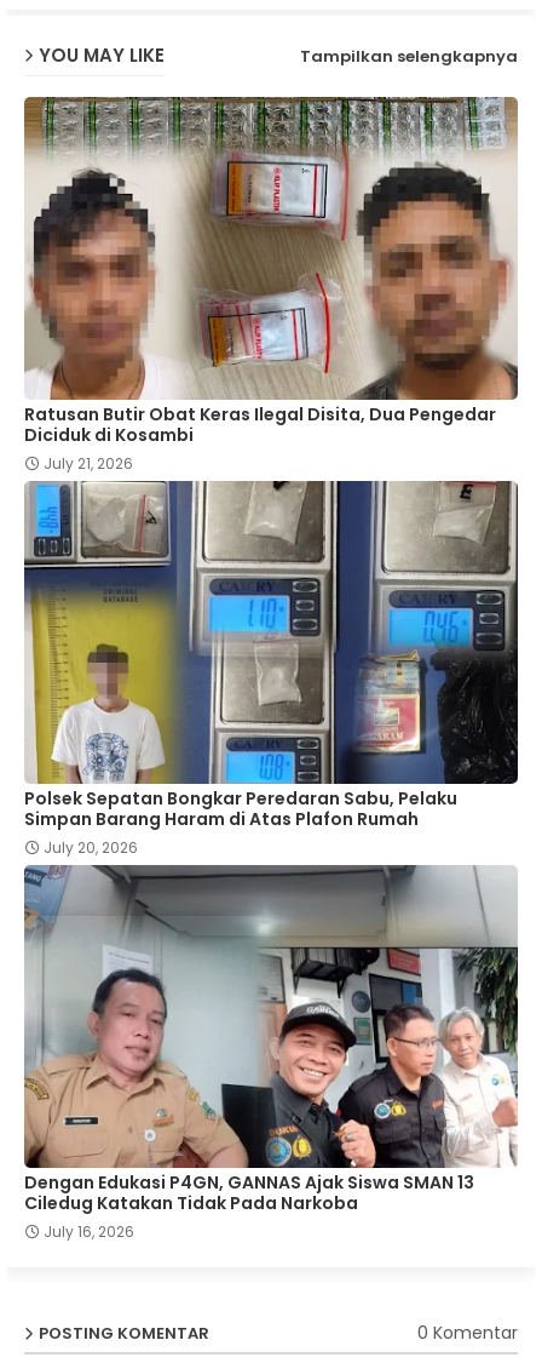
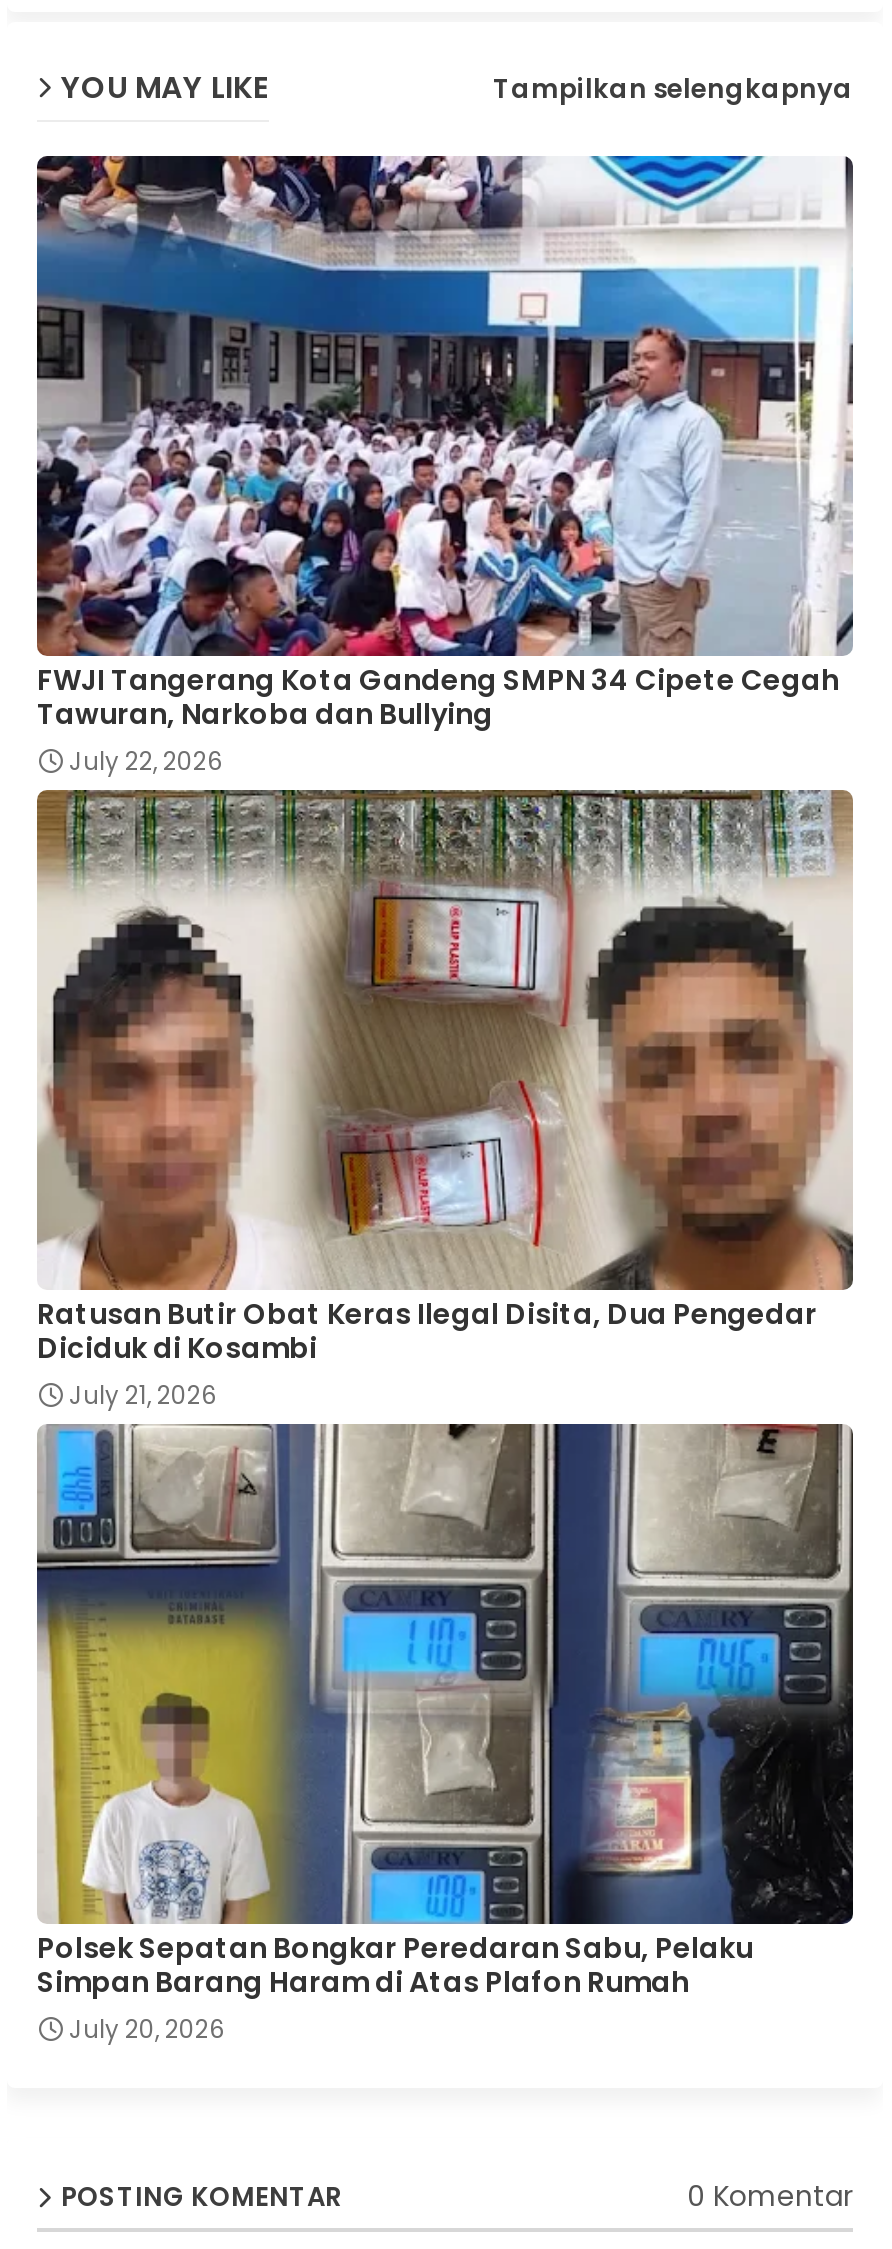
none -> [35,154,855,778] [image] | FWJI Tangerang Kota Gandeng SMPN 34 Cipete Cegah | Tawuran, Narkoba dan Bullying | July 22, 2026
moved [22,93,519,858] -> [33,784,855,2046]: [image] | Ratusan Butir Obat Keras Ilegal Disita, Dua Pengedar | Diciduk di Kosambi | July 21, 2026 | Polsek Sepatan Bongkar Peredaran Sabu, Pelaku | Simpan Barang Haram di Atas Plafon Rumah | July 20, 2026
[24,864,519,1242] [image] | Dengan Edukasi P4GN, GANNAS Ajak Siswa SMAN 13 | Ciledug Katakan Tidak Pada Narkoba | July 16, 2026 -> none

